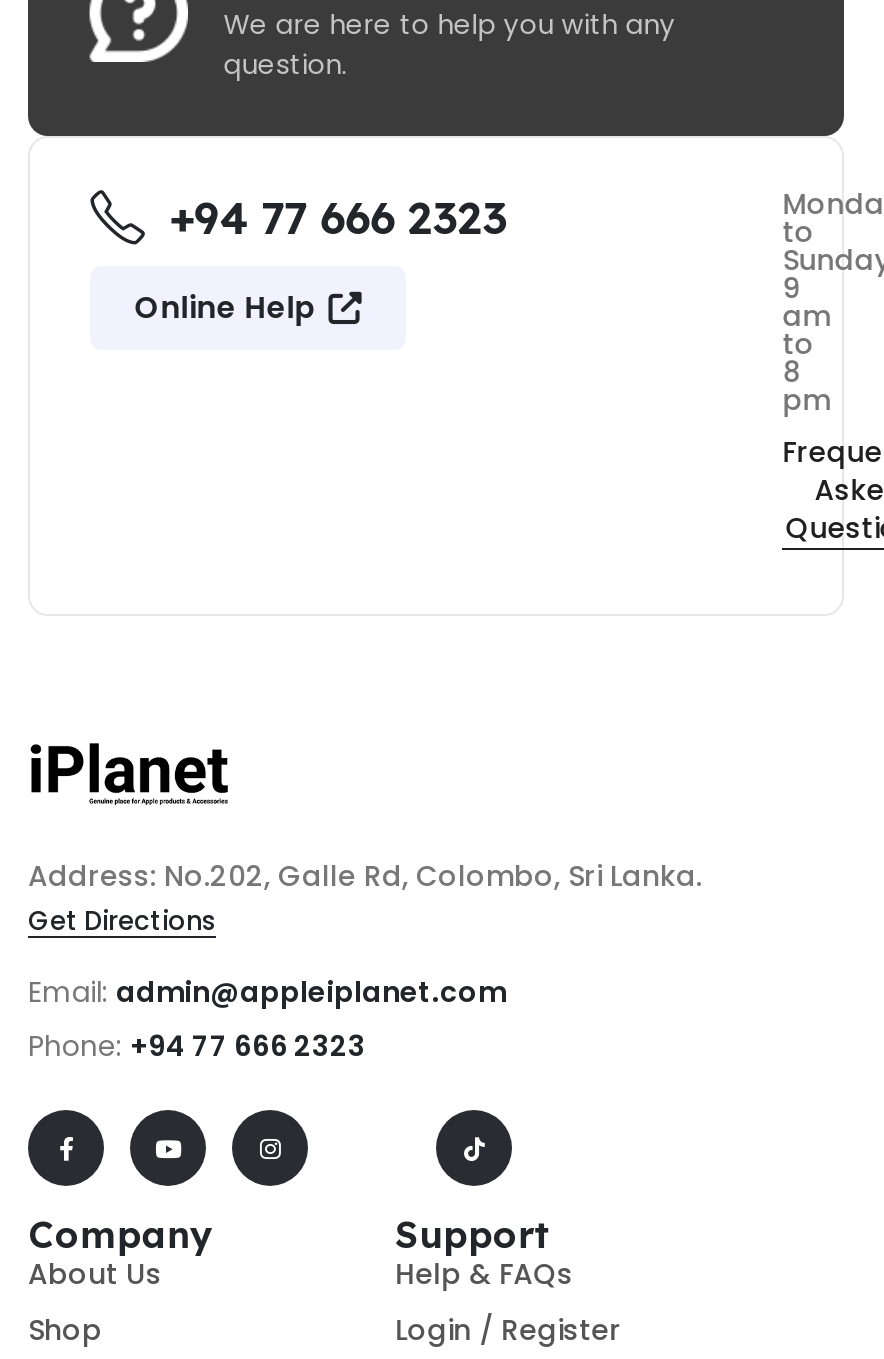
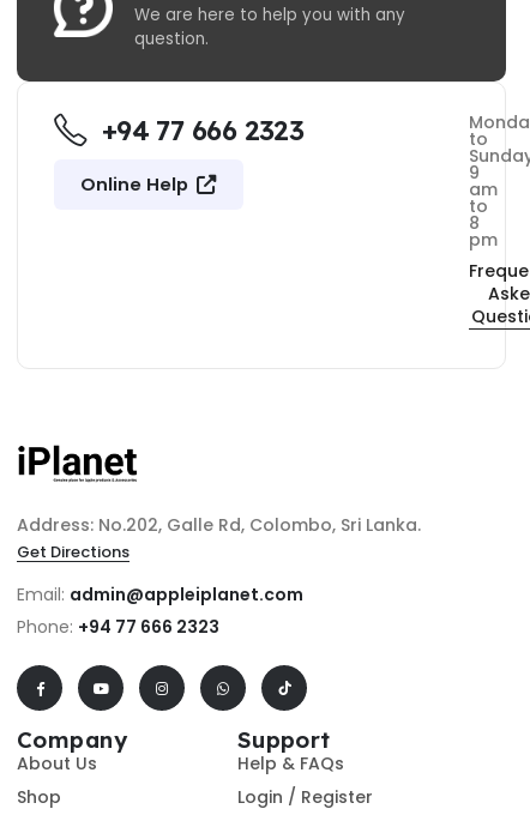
none -> [199,664,247,712] [image]

